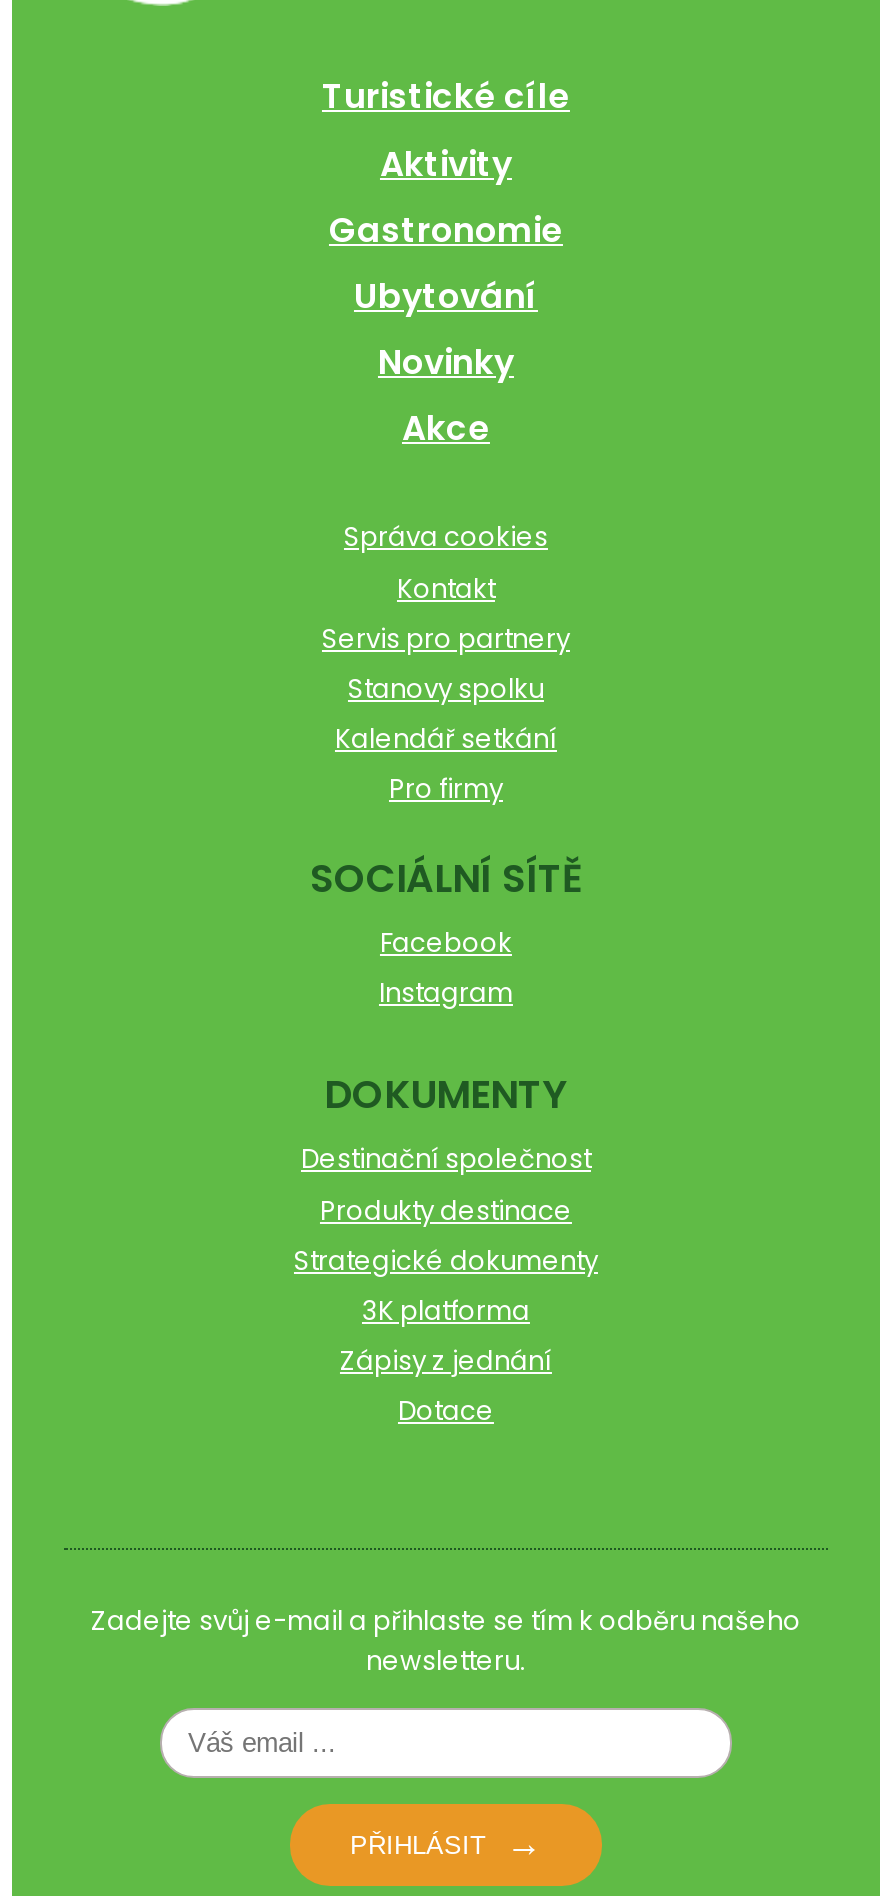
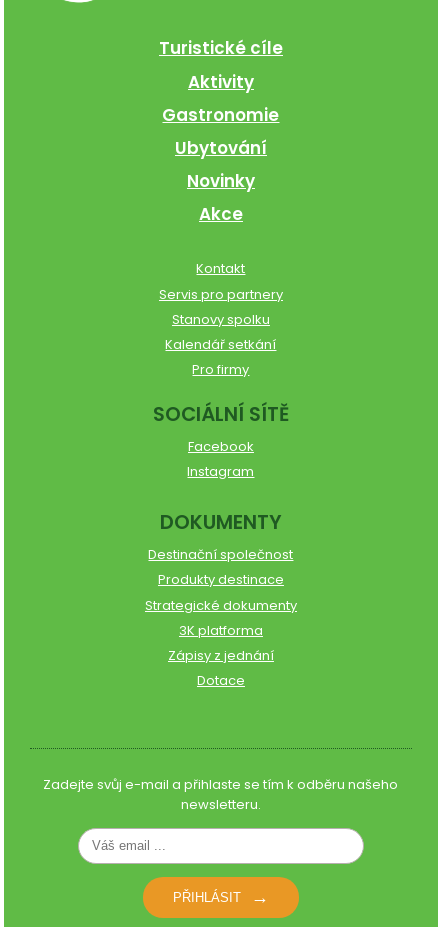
[344,519,548,557] Správa cookies -> none

